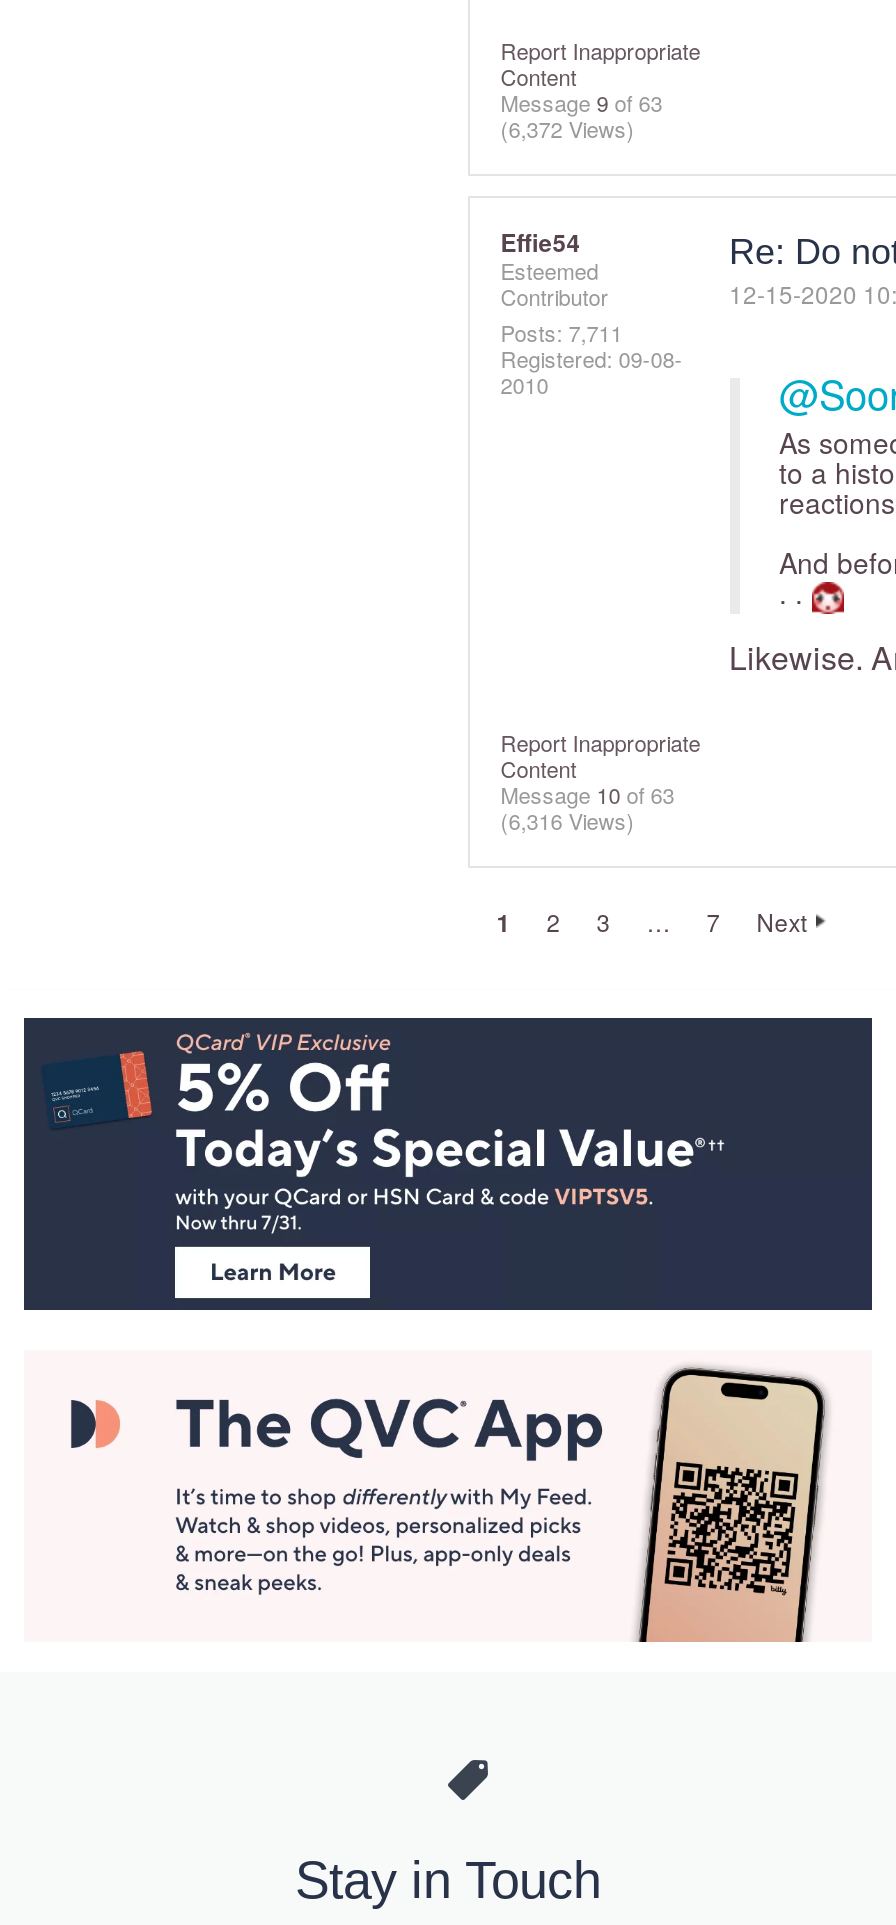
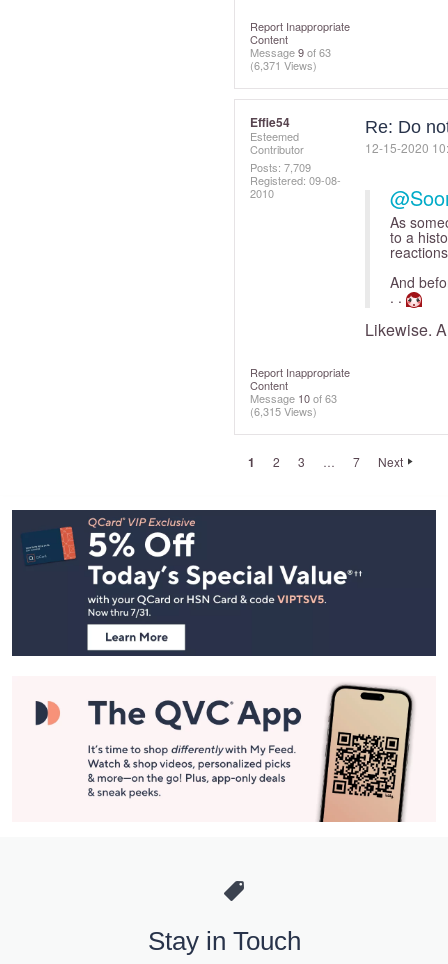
[500,113,634,145] (6,372 Views) -> [250,57,317,73] (6,371 Views)
[500,317,622,349] Posts: 7,711 -> [250,159,311,175] Posts: 7,709
[500,803,634,835] (6,316 Views) -> [250,403,317,419] (6,315 Views)

